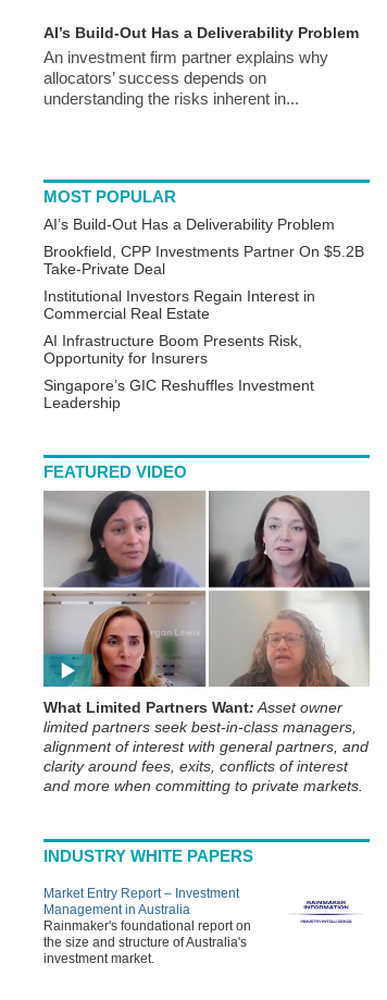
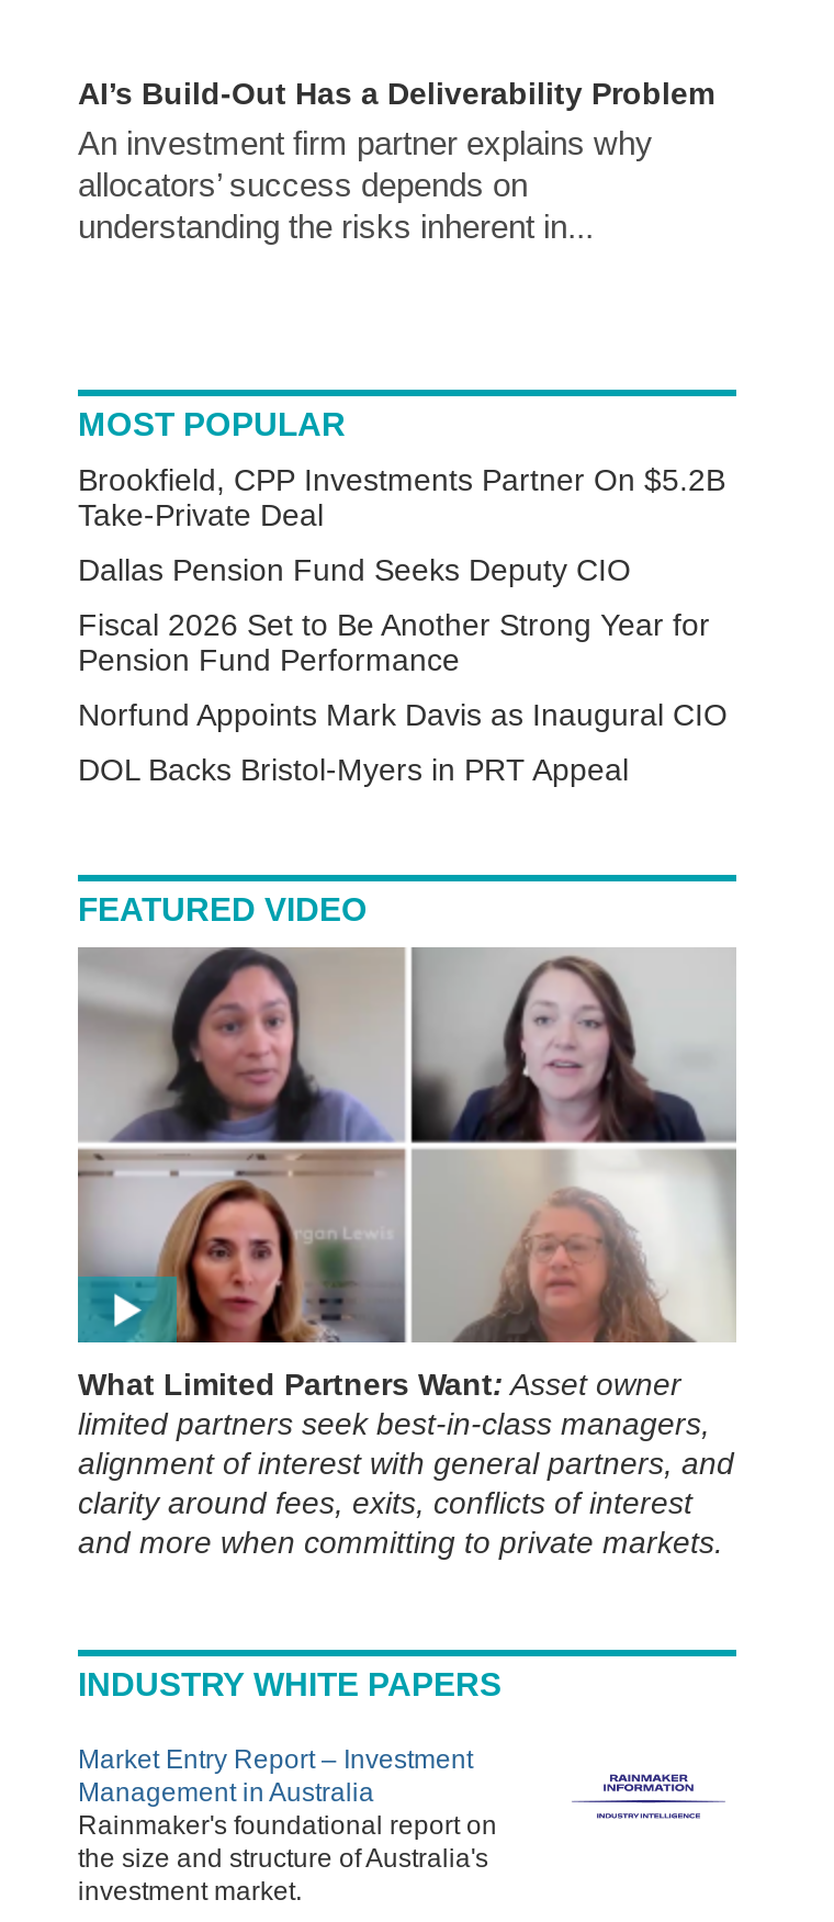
[43,216,335,233] AI’s Build-Out Has a Deliverability Problem -> none
[43,288,315,412] Institutional Investors Regain Interest in | Commercial Real Estate | AI Infrastructure Boom Presents Risk, | Opportunity for Insurers | Singapore’s GIC Reshuffles Investment | Leadership -> [78,553,728,788] Dallas Pension Fund Seeks Deputy CIO | Fiscal 2026 Set to Be Another Strong Year for | Pension Fund Performance | Norfund Appoints Mark Davis as Inaugural CIO | DOL Backs Bristol-Myers in PRT Appeal

